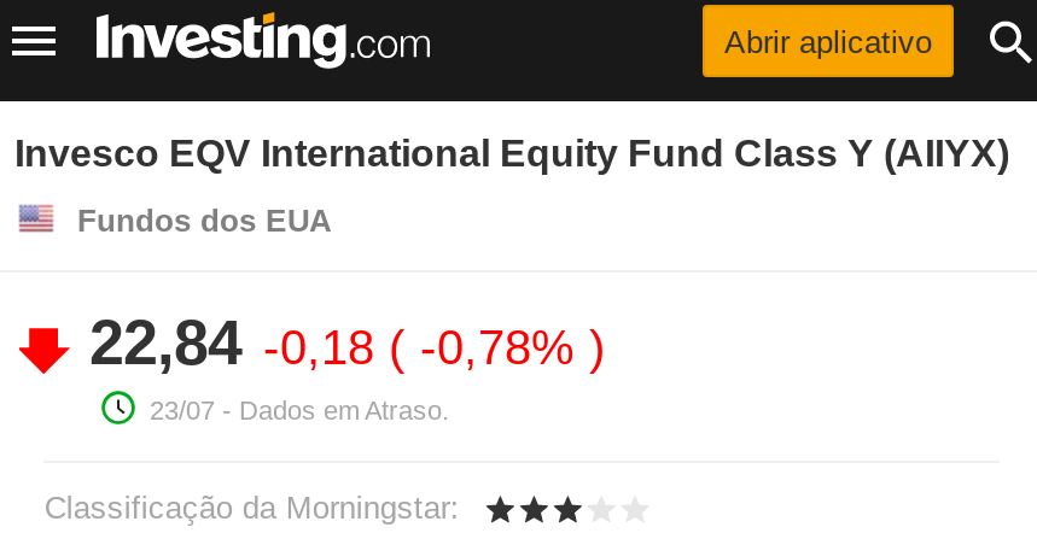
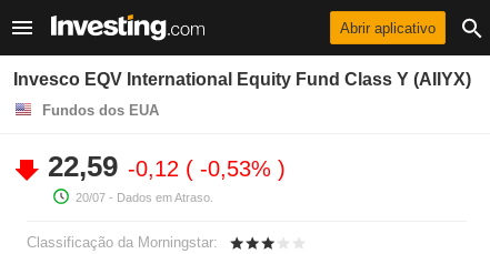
[89,306,589,379] 22,84 -0,18 -0,78% -> [48,150,278,183] 22,59 -0,12 -0,53%
[150,396,449,424] 23/07 - Dados em Atraso. -> [76,191,213,204] 20/07 - Dados em Atraso.

